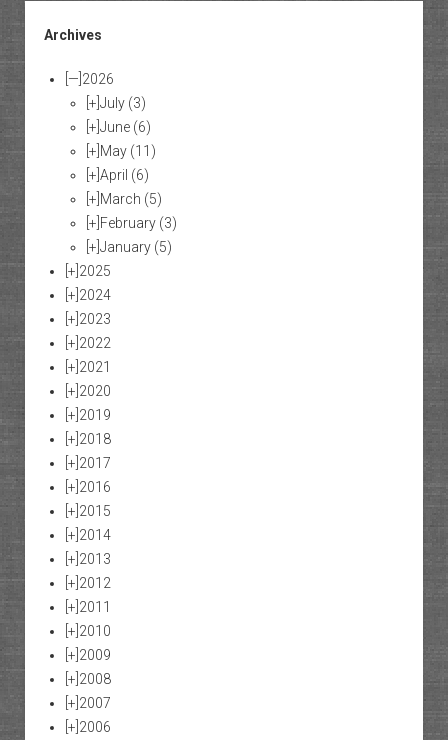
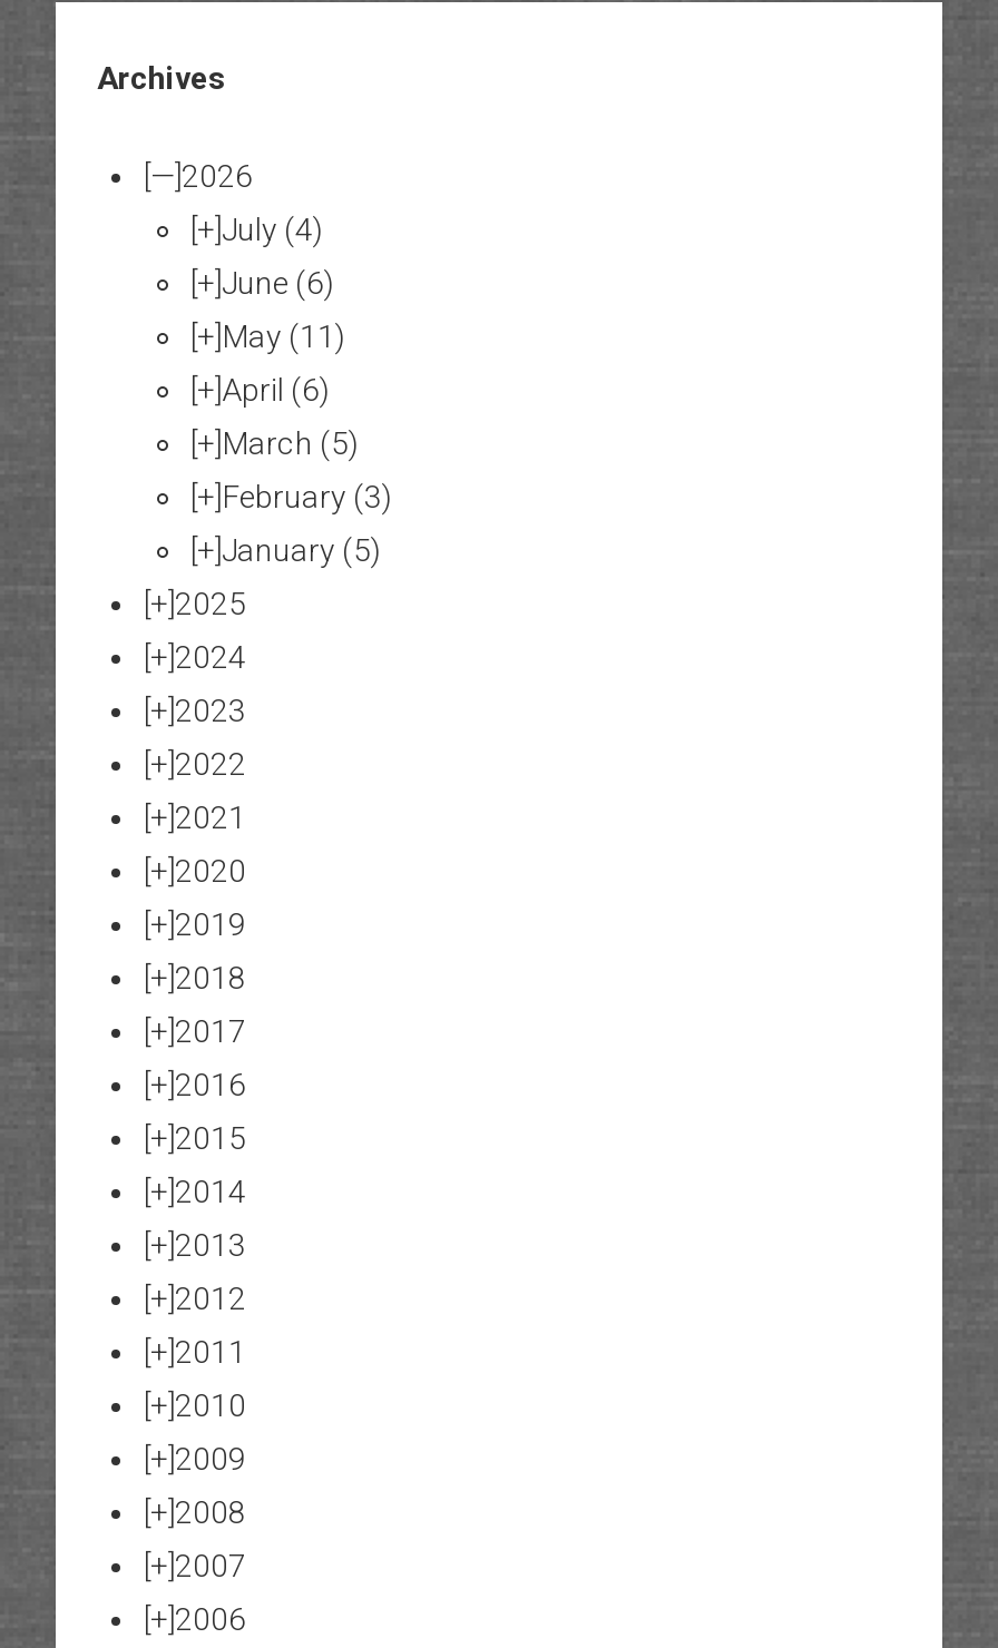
[85,95,145,111] [+] July (3) -> [190,211,324,246] [+] July (4)

